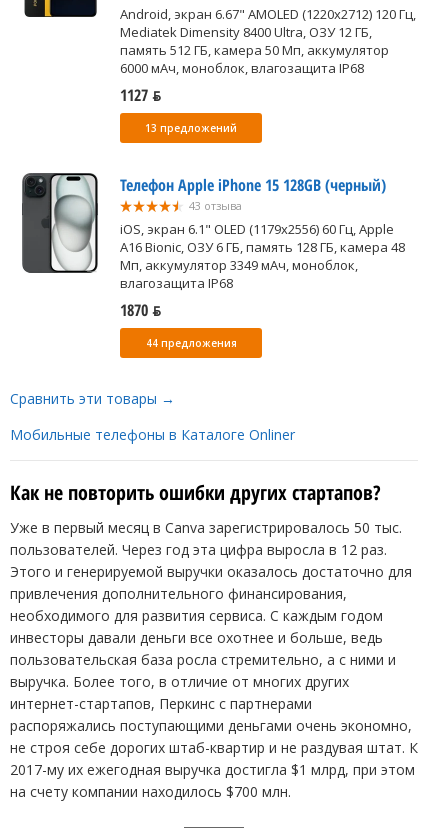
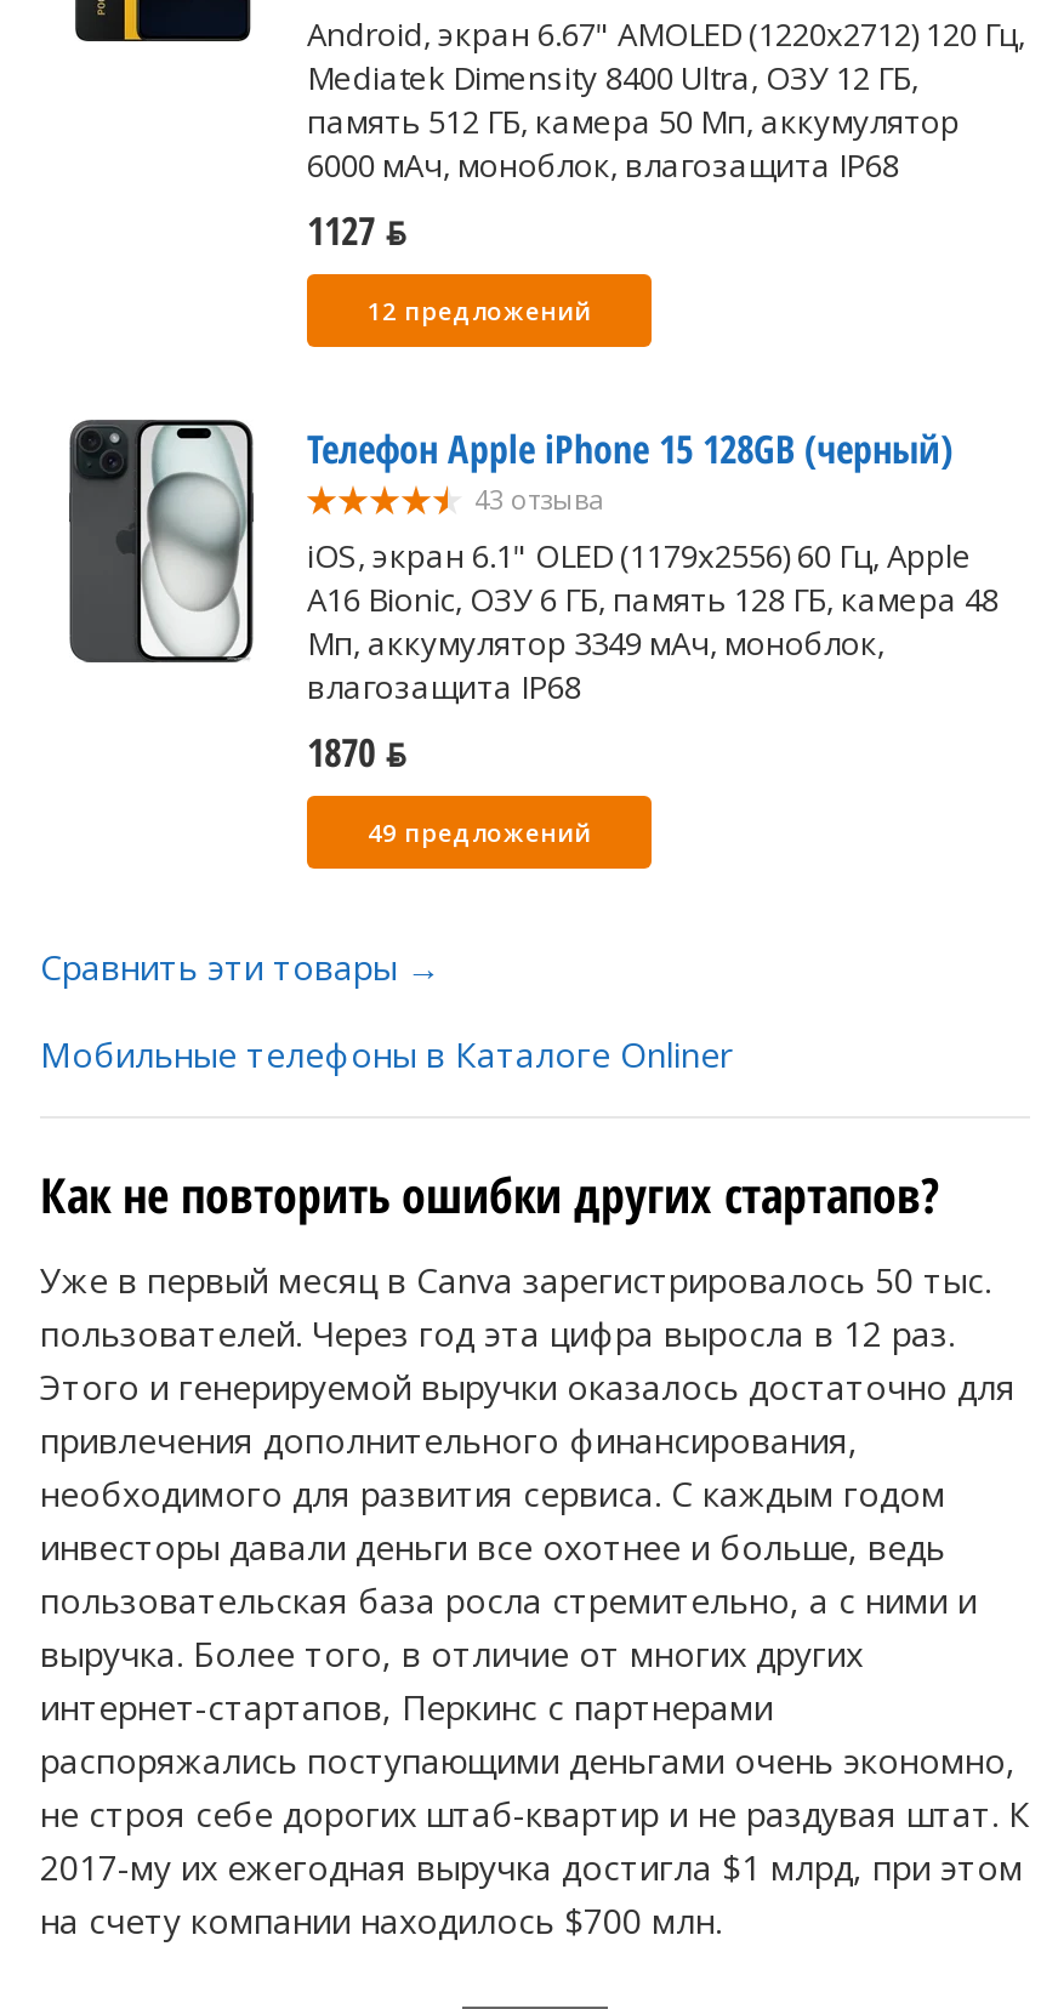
[145,121,237,135] 13 предложений -> [368,294,591,328] 12 предложений
[145,336,236,350] 44 предложения -> [368,815,591,849] 49 предложений

